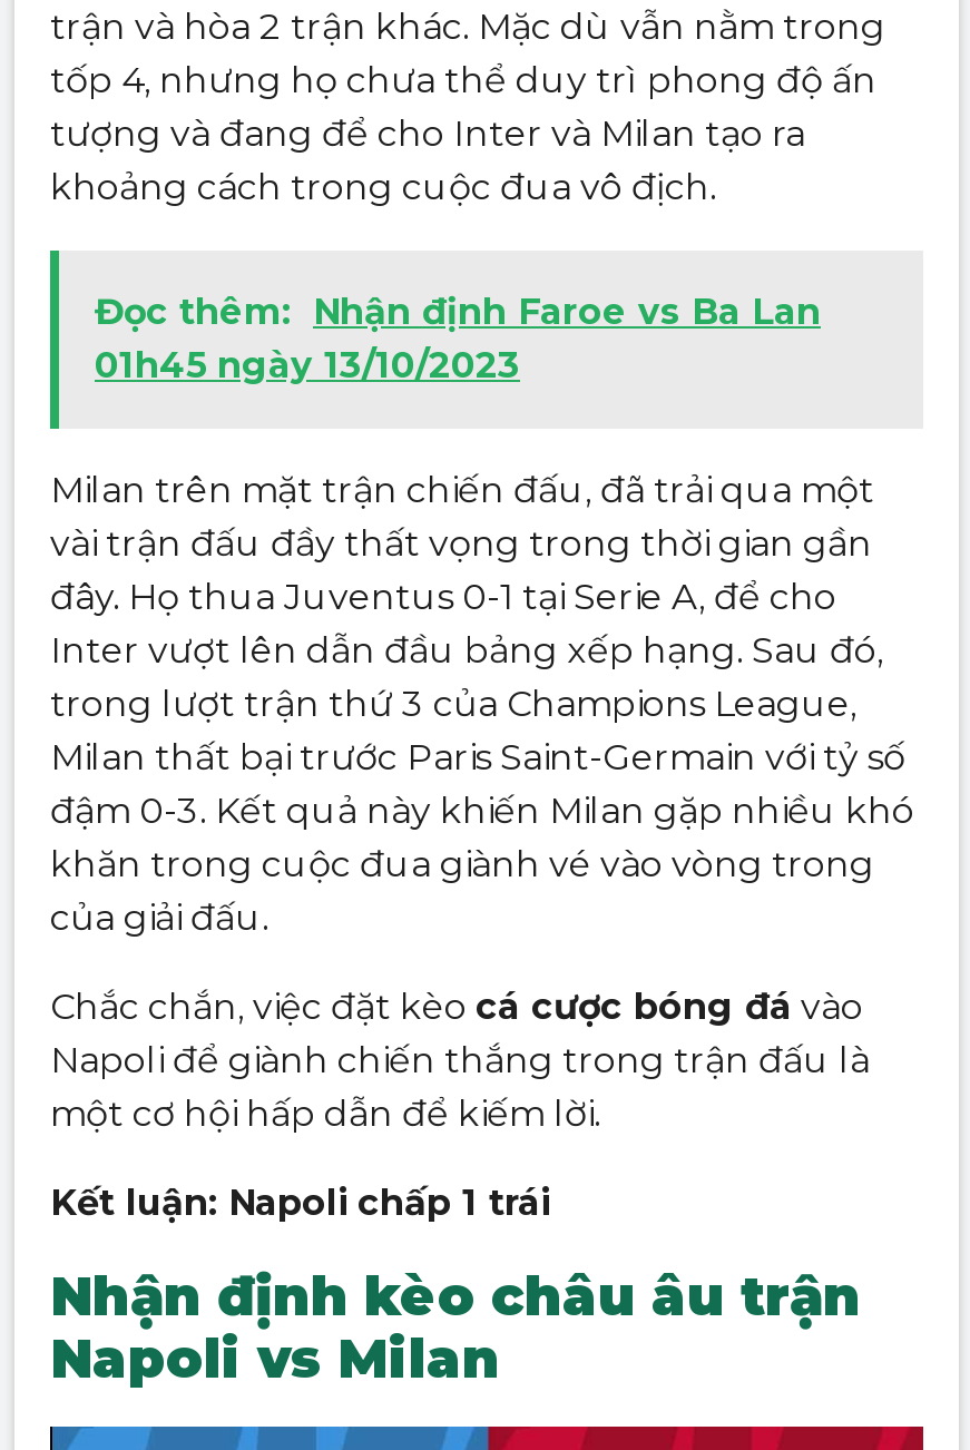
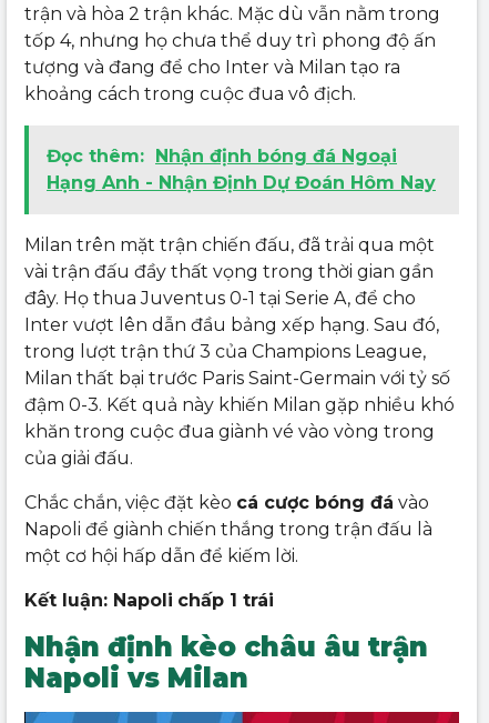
[95,291,821,387] Đọc thêm: Nhận định Faroe vs Ba Lan | 01h45 ngày 13/10/2023 -> [47,145,436,193] Đọc thêm: Nhận định bóng đá Ngoại | Hạng Anh - Nhận Định Dự Đoán Hôm Nay

